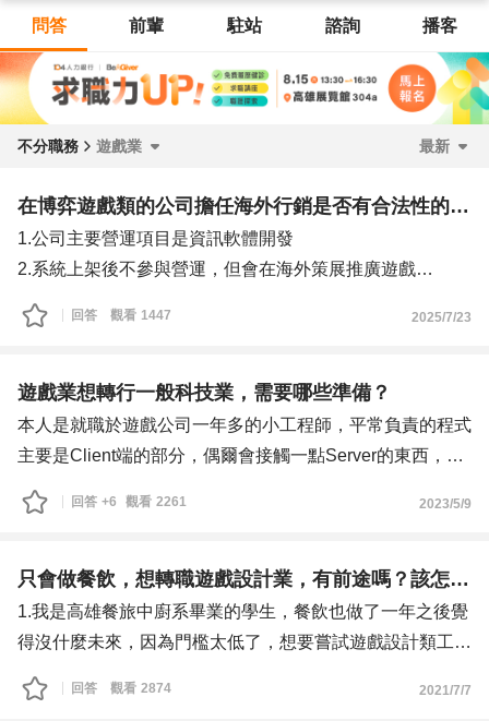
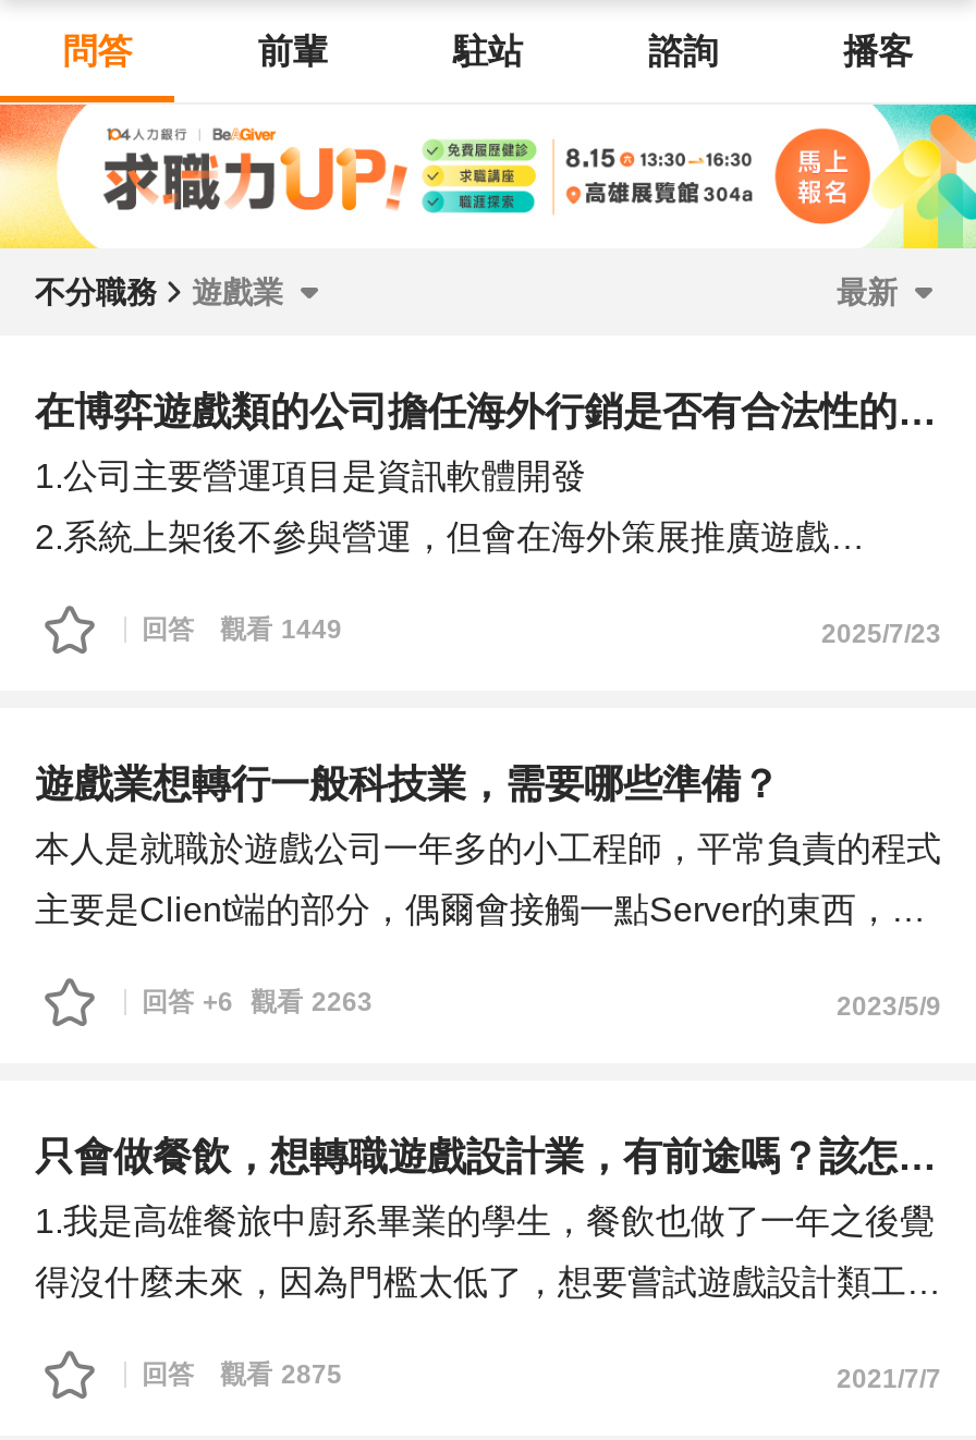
[71,307,171,323] 回答 觀看 1447 -> [142,614,342,644] 回答 觀看 1449
[71,494,187,509] 回答 +6 觀看 2261 -> [142,986,373,1017] 回答 +6 觀看 2263
[71,680,171,696] 回答 觀看 2874 -> [142,1359,342,1389] 回答 觀看 2875

